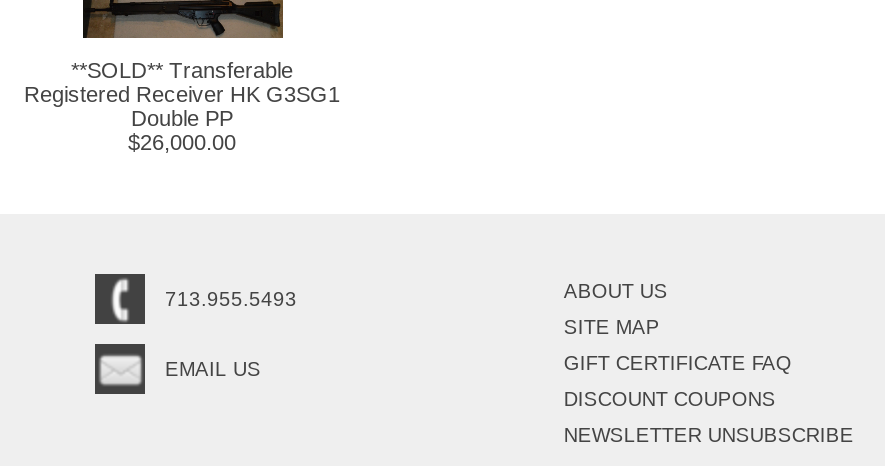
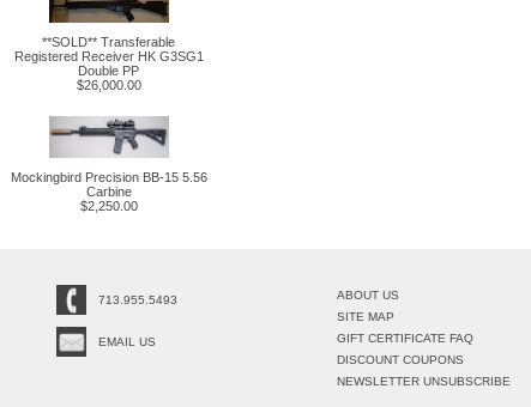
none -> [10,116,207,213] [image] | Mockingbird Precision BB-15 5.56 | Carbine | $2,250.00

